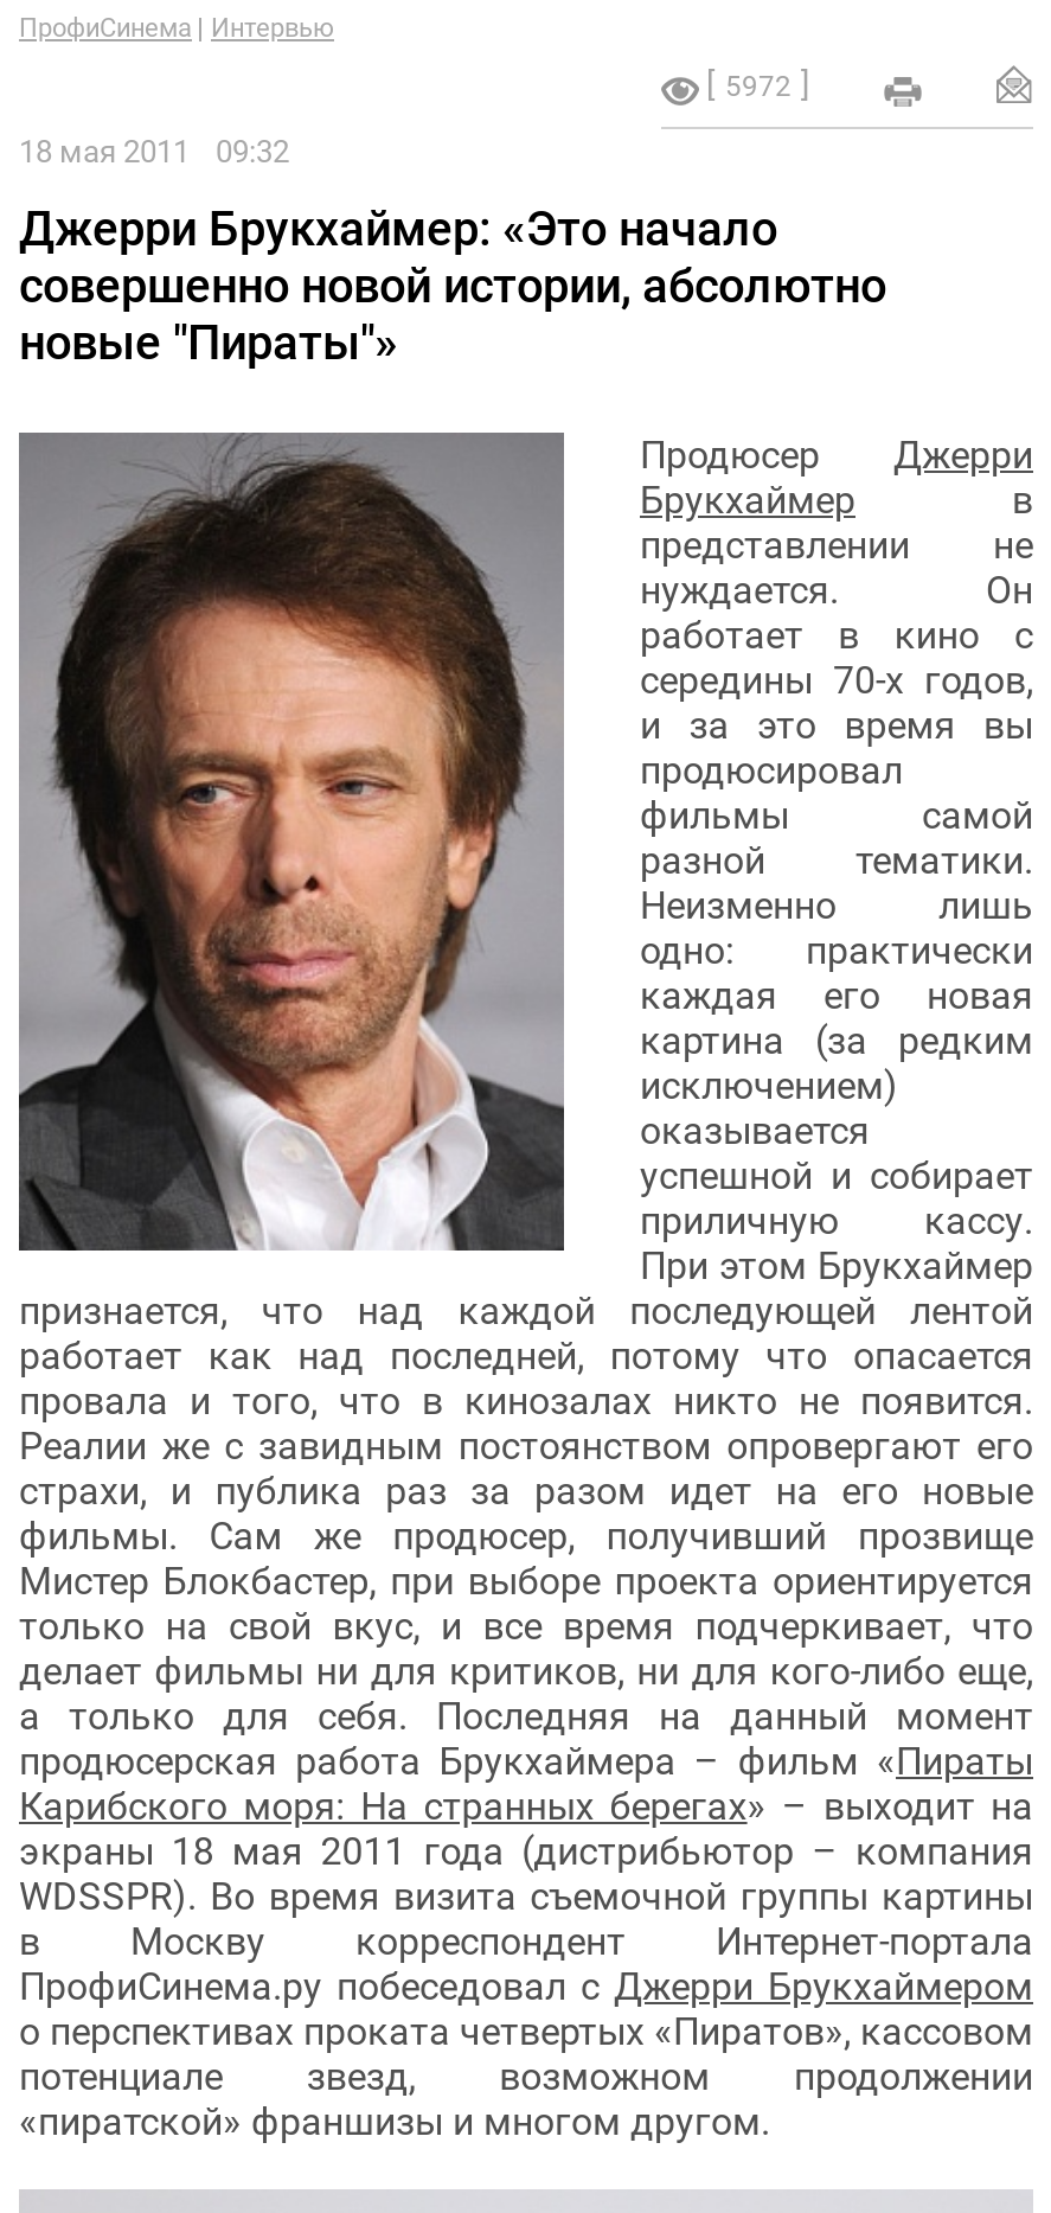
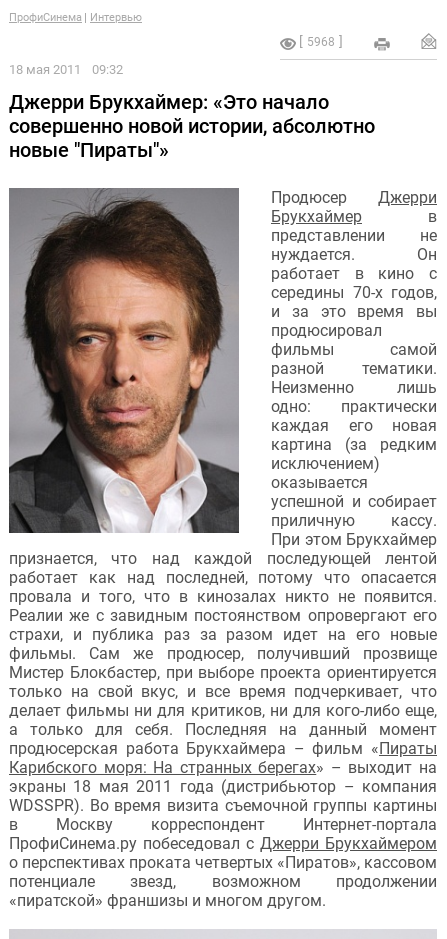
[725,70,792,103] 5972 -> [307,35,335,49] 5968

